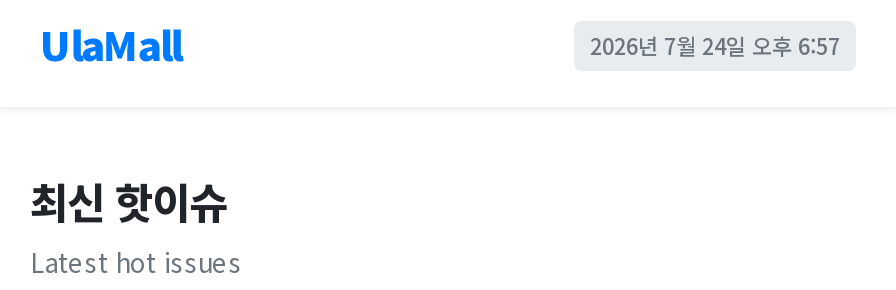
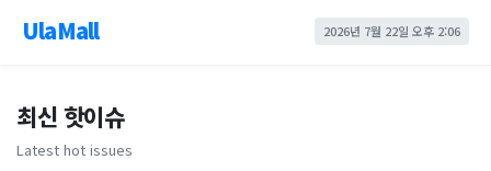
[590,28,840,60] 2026년 7월 24일 오후 6:57 -> [323,21,460,39] 2026년 7월 22일 오후 2:06

